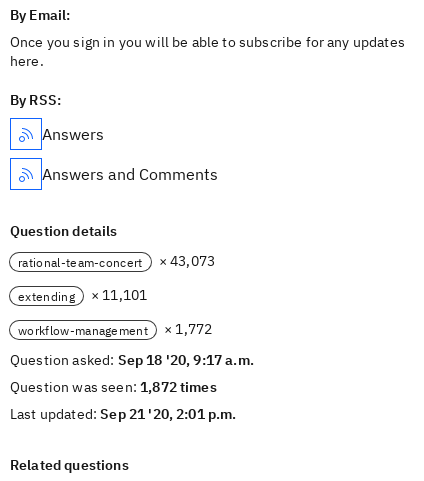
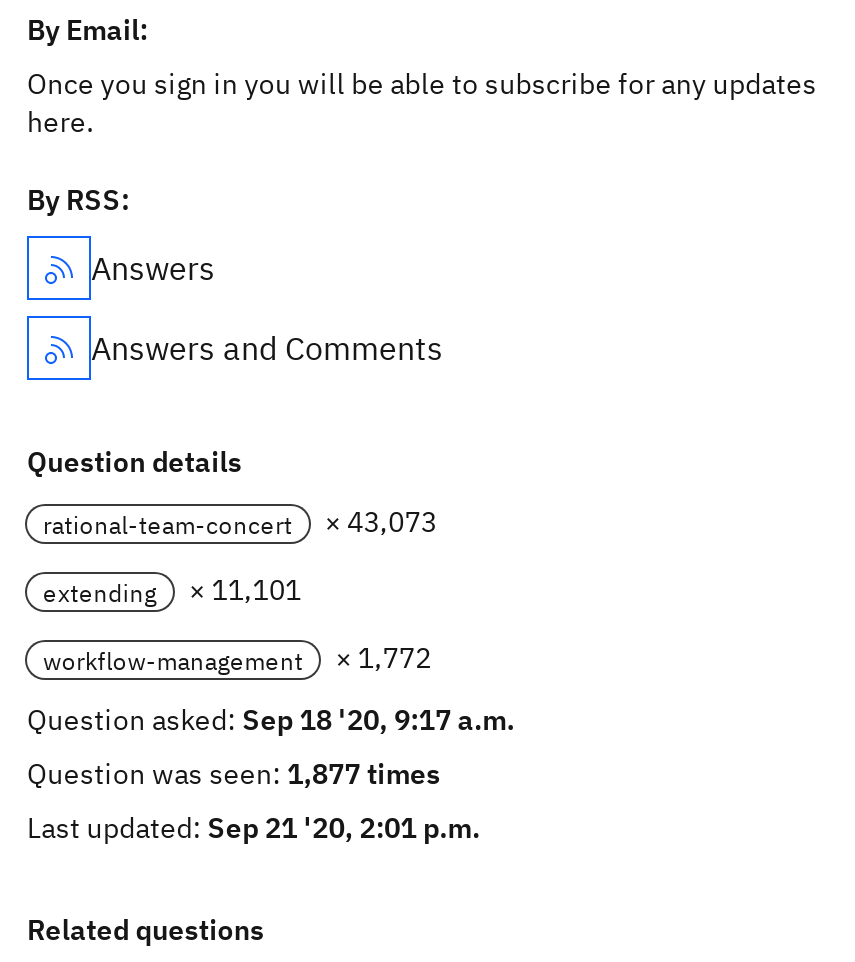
[10,378,217,396] Question was seen: 1,872 times -> [27,756,441,792] Question was seen: 1,877 times

